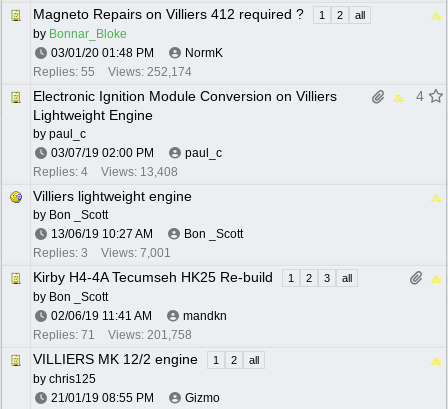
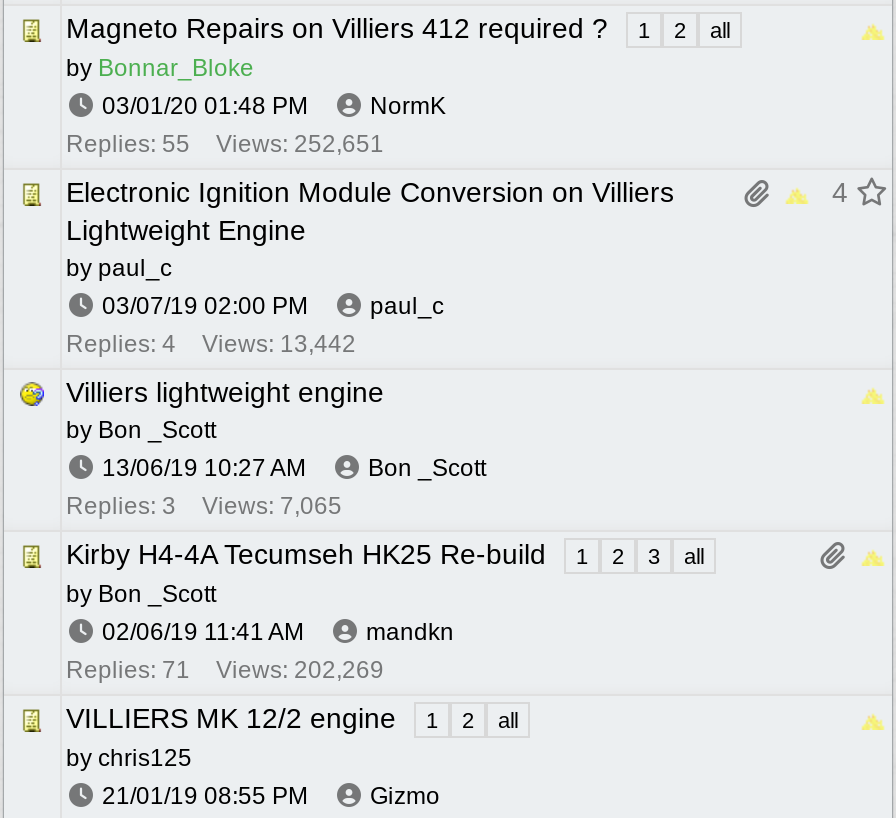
[33,65,192,79] Replies: 55 Views: 252,174 -> [66,130,384,158] Replies: 55 Views: 252,651
[33,165,178,179] Replies: 4 Views: 13,408 -> [66,330,356,358] Replies: 4 Views: 13,442
[33,246,171,260] Replies: 3 Views: 7,001 -> [66,492,342,520] Replies: 3 Views: 7,065
[33,328,192,342] Replies: 71 Views: 201,758 -> [66,656,384,684] Replies: 71 Views: 202,269

